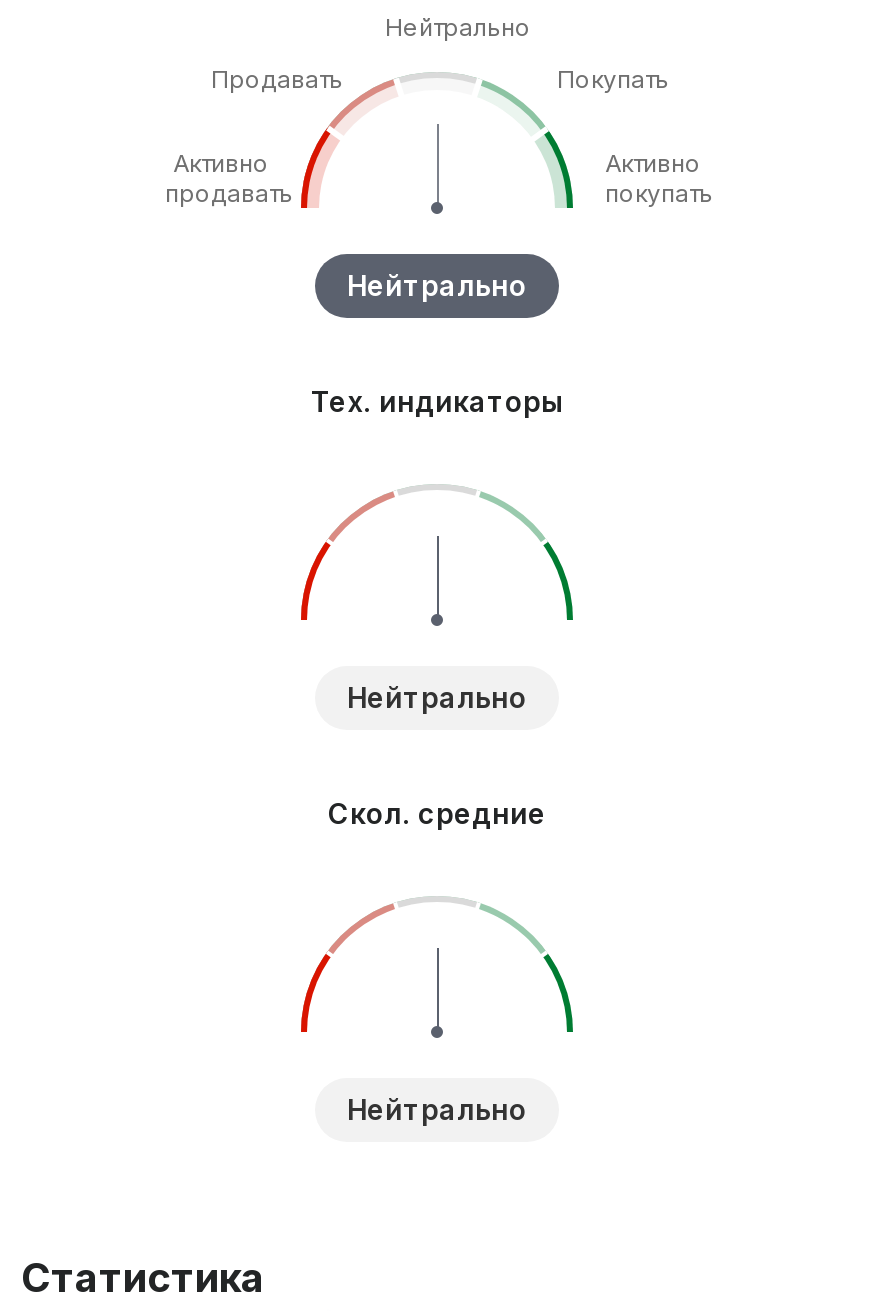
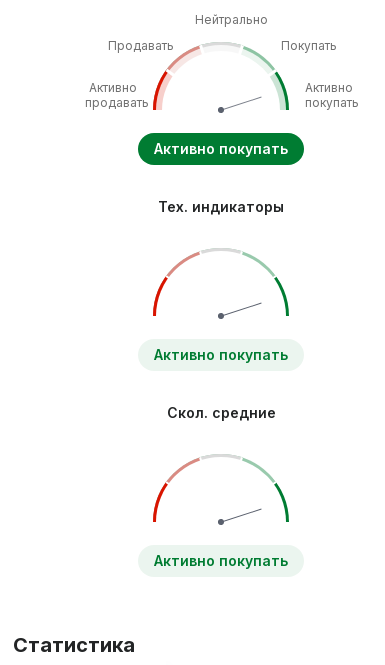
[347,268,527,302] Нейтрально -> [154,140,288,157] Активно покупать
[347,680,527,714] Нейтрально -> [154,346,288,363] Активно покупать
[347,1092,527,1126] Нейтрально -> [154,552,288,569] Активно покупать

